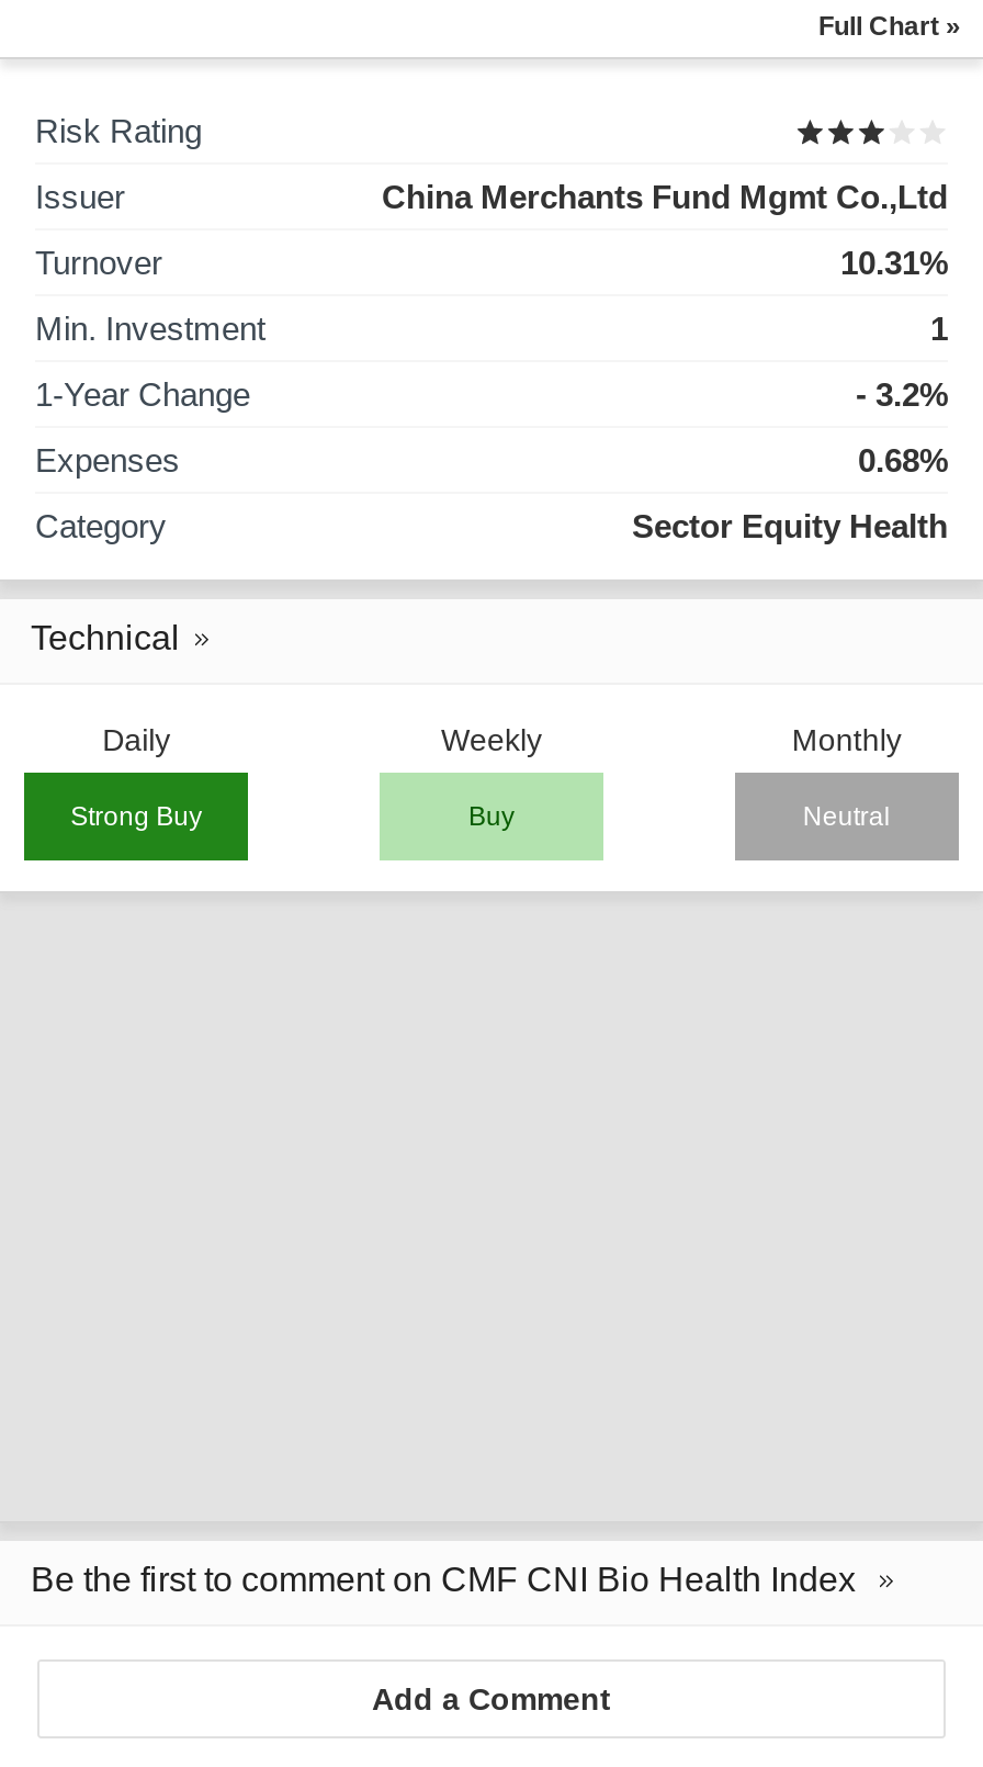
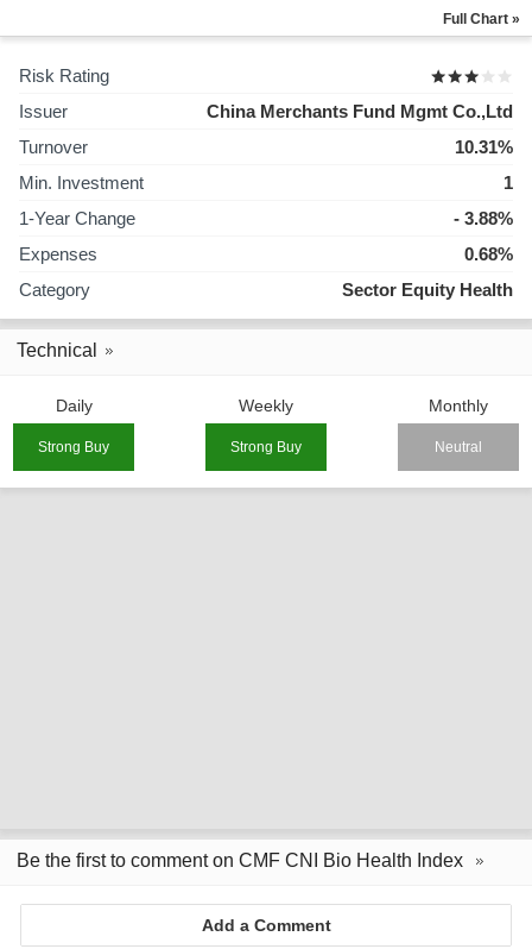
[856,376,948,413] - 3.2% -> [454,208,513,228] - 3.88%
[468,801,515,832] Buy -> [230,439,302,456] Strong Buy

